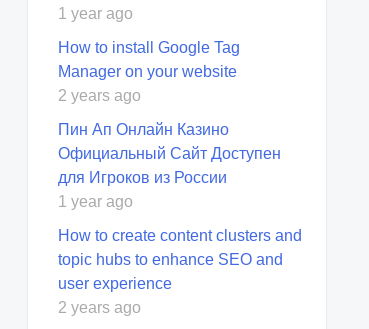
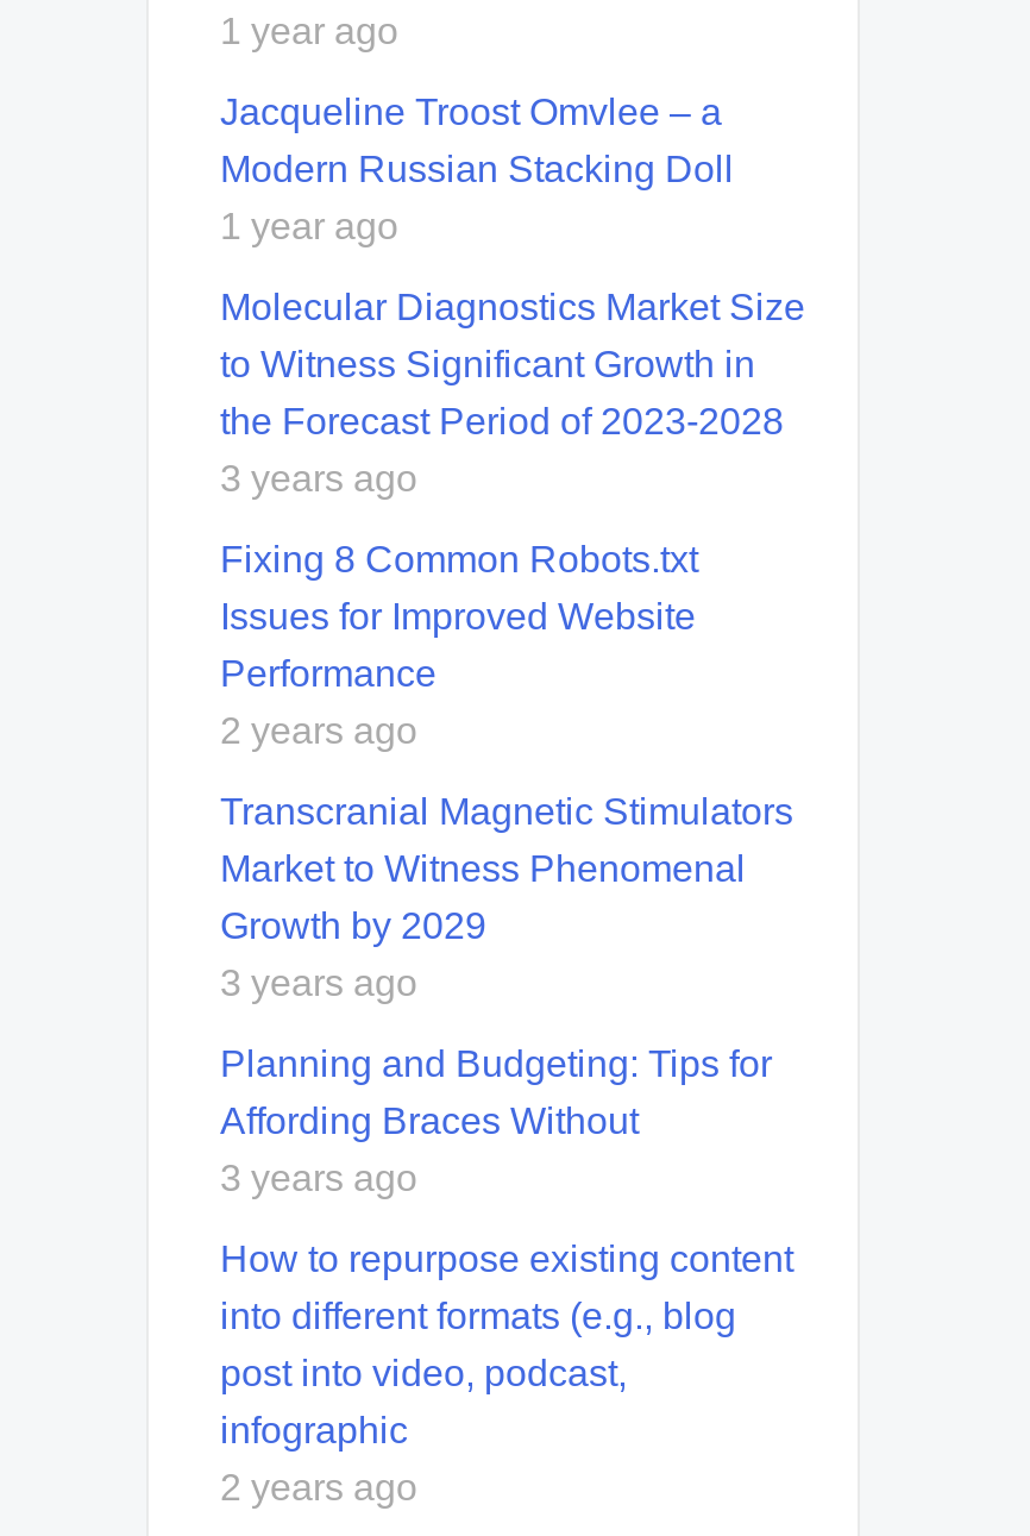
[58,39,240,80] How to install Google Tag | Manager on your website -> [220,91,805,693] Jacqueline Troost Omvlee – a | Modern Russian Stacking Doll | 1 year ago | Molecular Diagnostics Market Size | to Witness Significant Growth in | the Forecast Period of 2023-2028 | 3 years ago | Fixing 8 Common Robots.txt | Issues for Improved Website | Performance
[58,121,302,292] Пин Ап Онлайн Казино | Официальный Сайт Доступен | для Игроков из России | 1 year ago | How to create content clusters and | topic hubs to enhance SEO and | user experience -> [220,790,793,1450] Transcranial Magnetic Stimulators | Market to Witness Phenomenal | Growth by 2029 | 3 years ago | Planning and Budgeting: Tips for | Affording Braces Without | 3 years ago | How to repurpose existing content | into different formats (e.g., blog | post into video, podcast, | infographic

